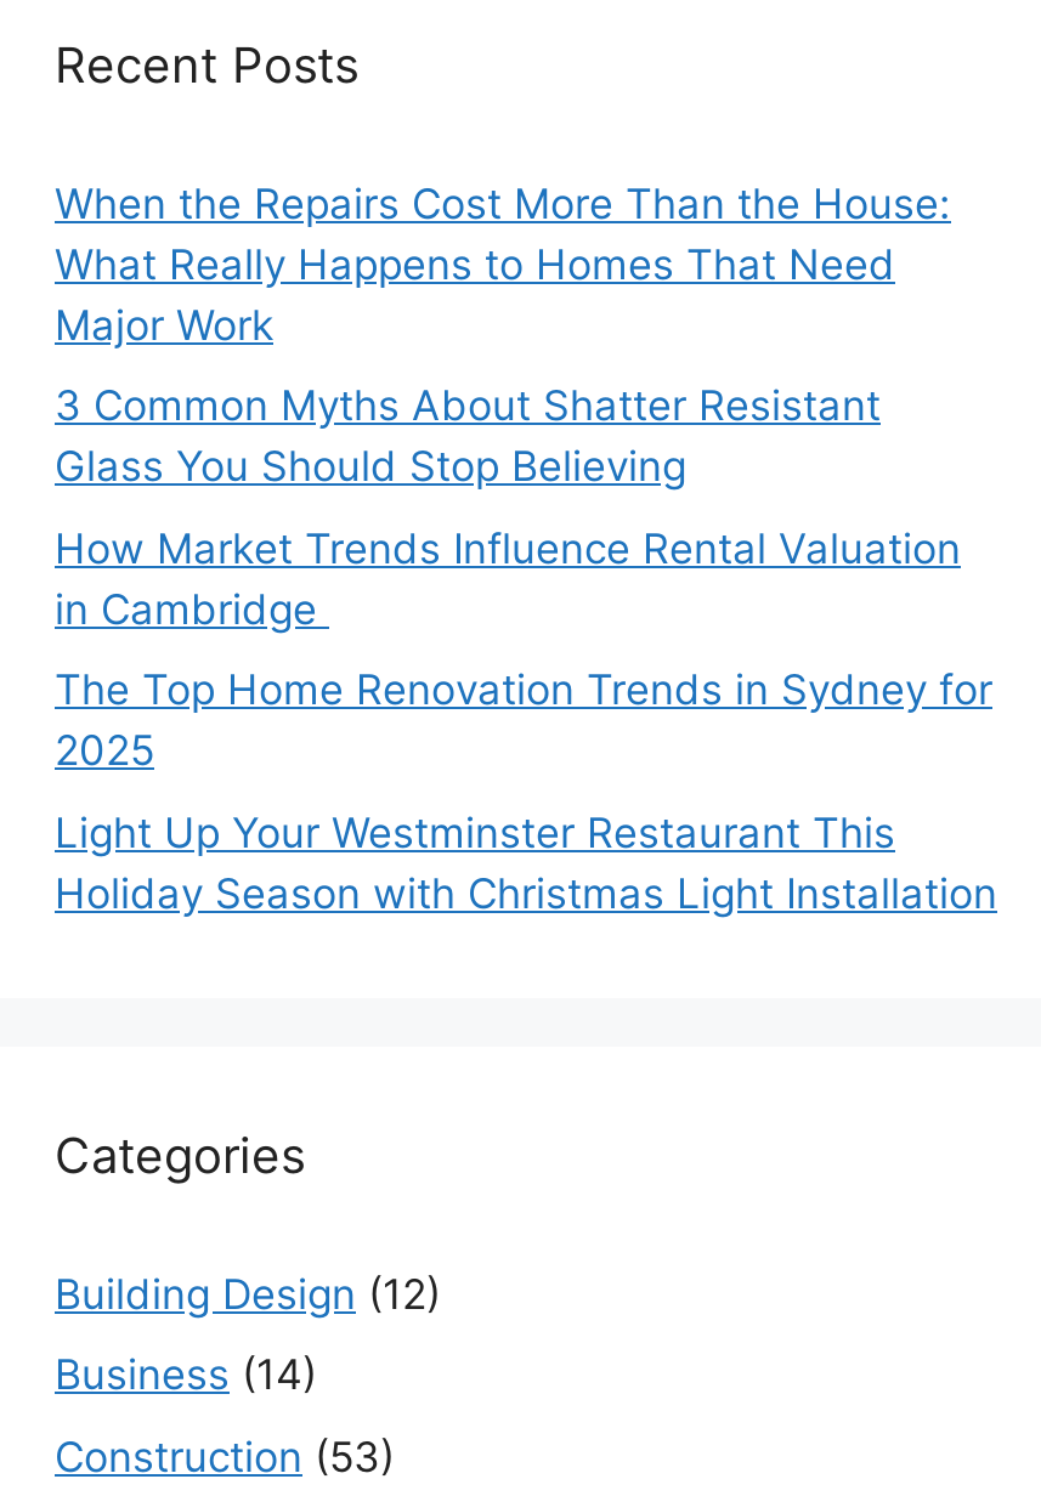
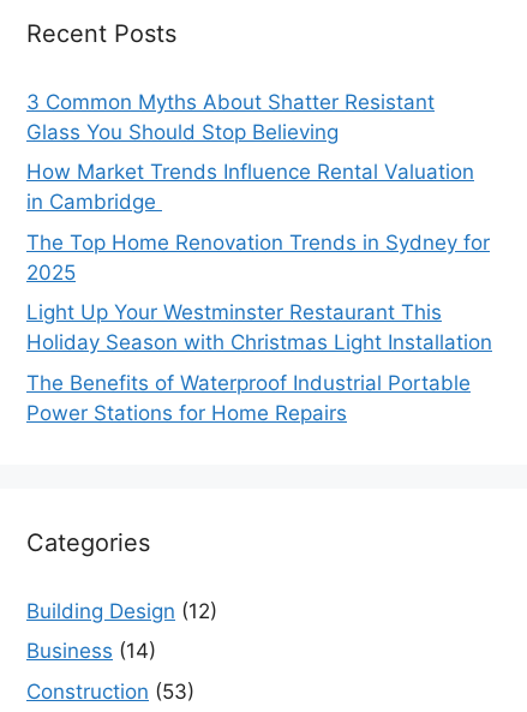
[55,178,951,348] When the Repairs Cost More Than the House: | What Really Happens to Homes That Need | Major Work -> none
moved [55,381,997,916] -> [26,90,492,355]: 3 Common Myths About Shatter Resistant | Glass You Should Stop Believing | How Market Trends Influence Rental Valuation | in Cambridge | The Top Home Renovation Trends in Sydney for | 2025 | Light Up Your Westminster Restaurant This | Holiday Season with Christmas Light Installation
none -> [26,371,471,425] The Benefits of Waterproof Industrial Portable | Power Stations for Home Repairs

